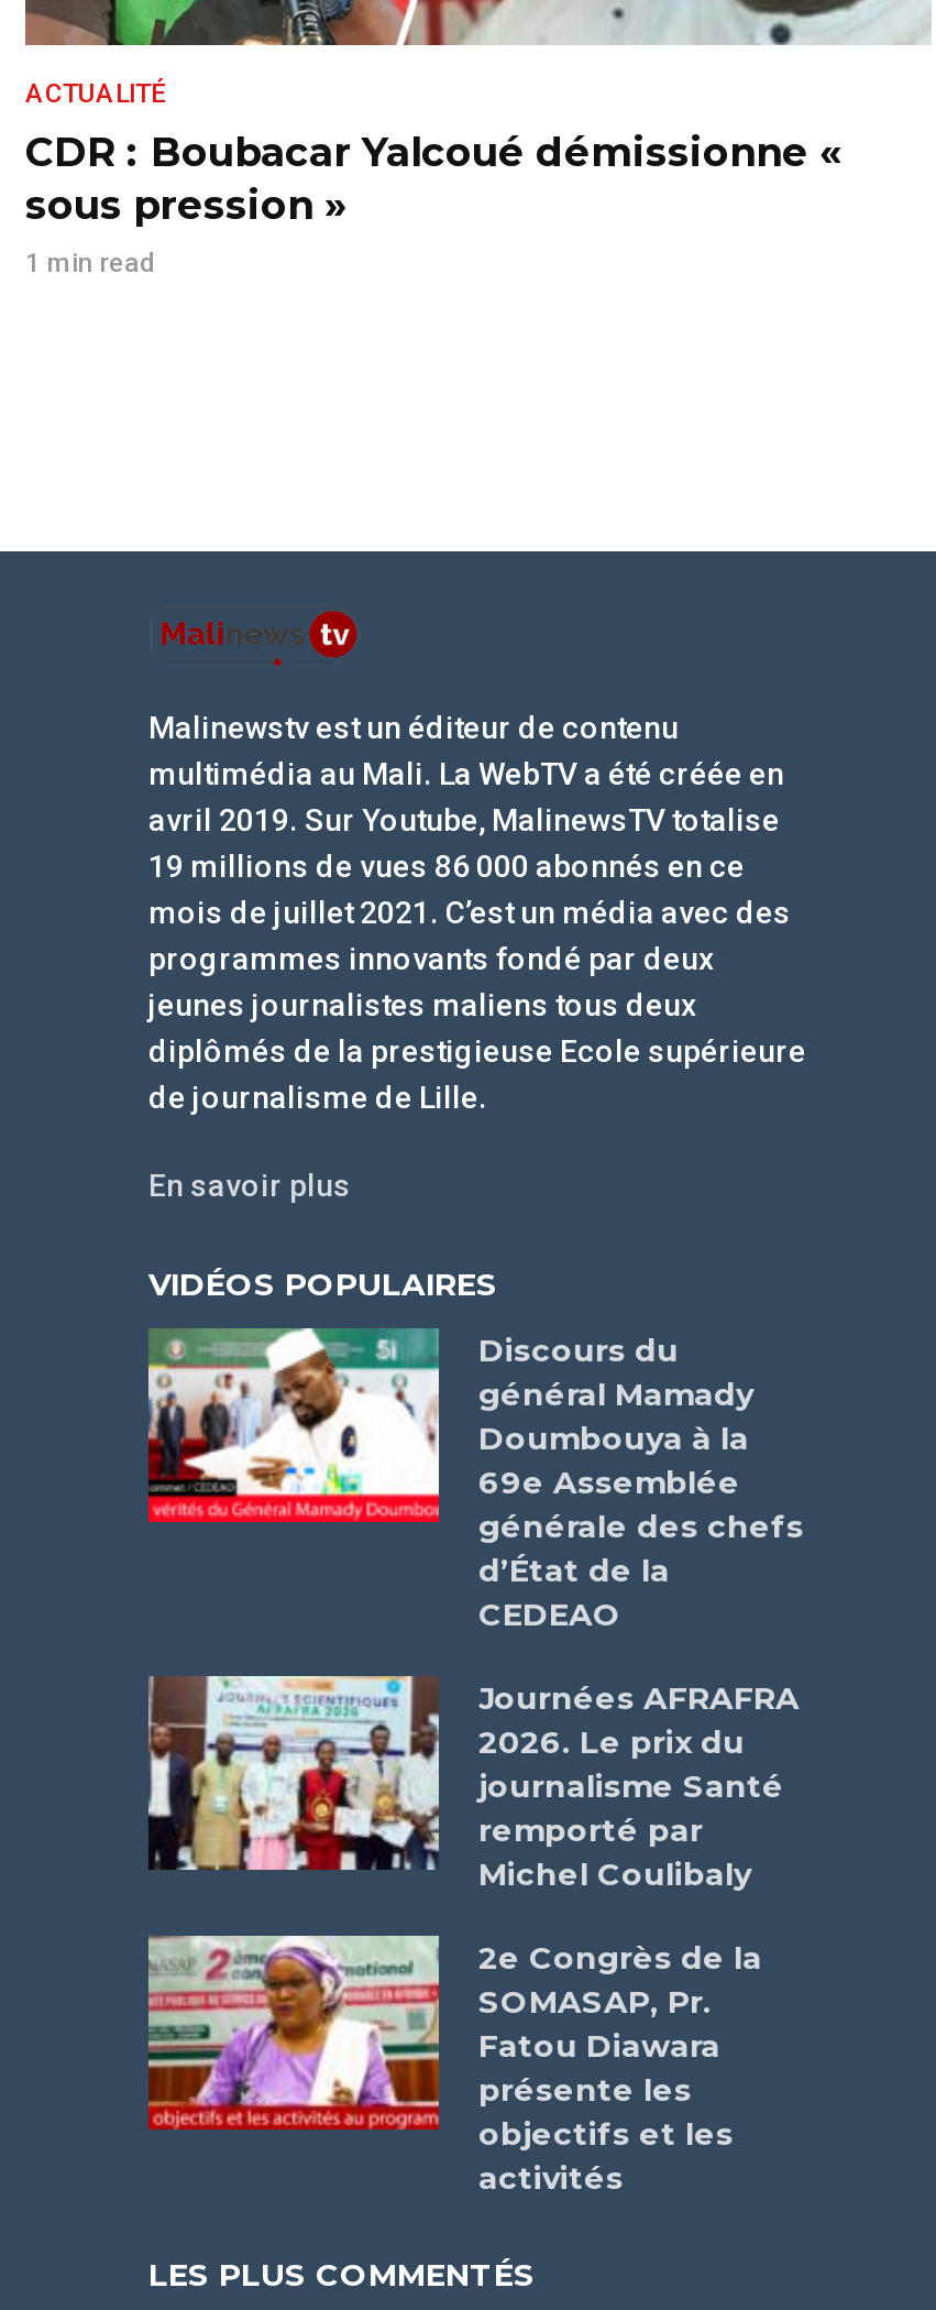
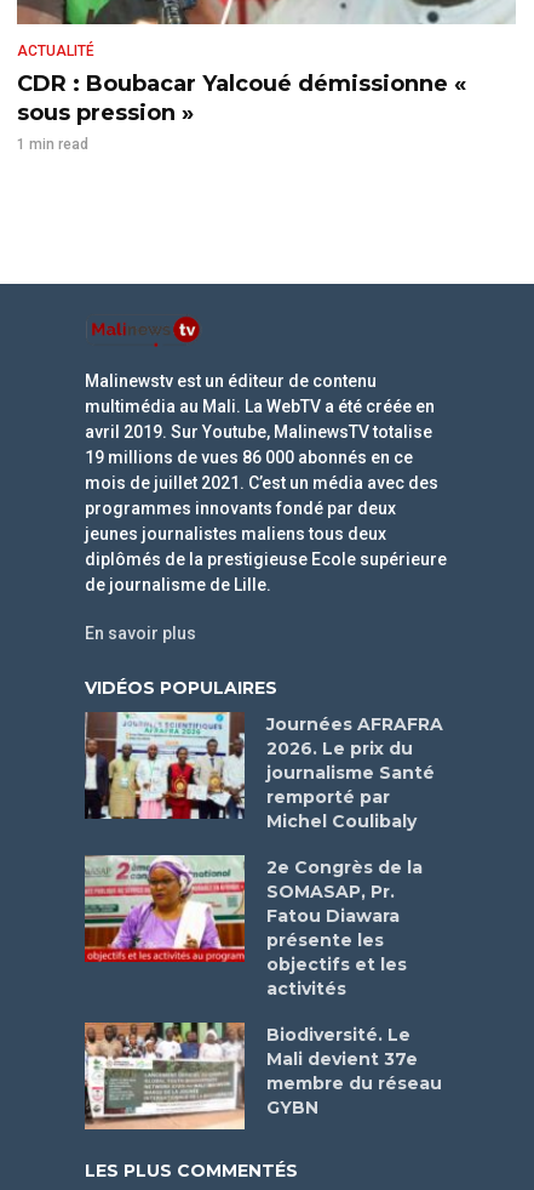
[146,1327,804,1635] [image] | Discours du | général Mamady | Doumbouya à la | 69e Assemblée | générale des chefs | d’État de la | CEDEAO -> none
moved [146,1673,800,2199] -> [84,710,443,1000]: [image] | Journées AFRAFRA | 2026. Le prix du | ... | objectifs et les | activités
none -> [84,1021,442,1131] [image] | Biodiversité. Le | Mali devient 37e | membre du réseau | GYBN

